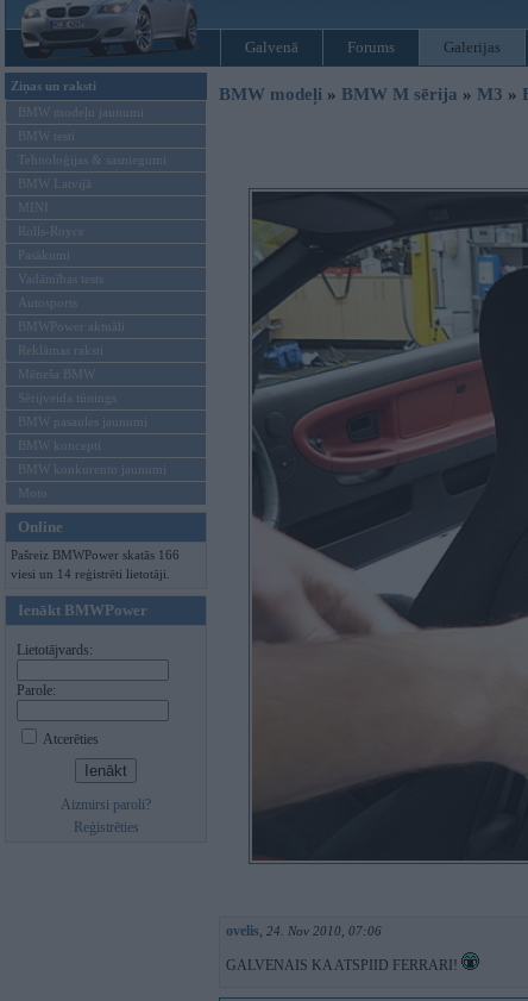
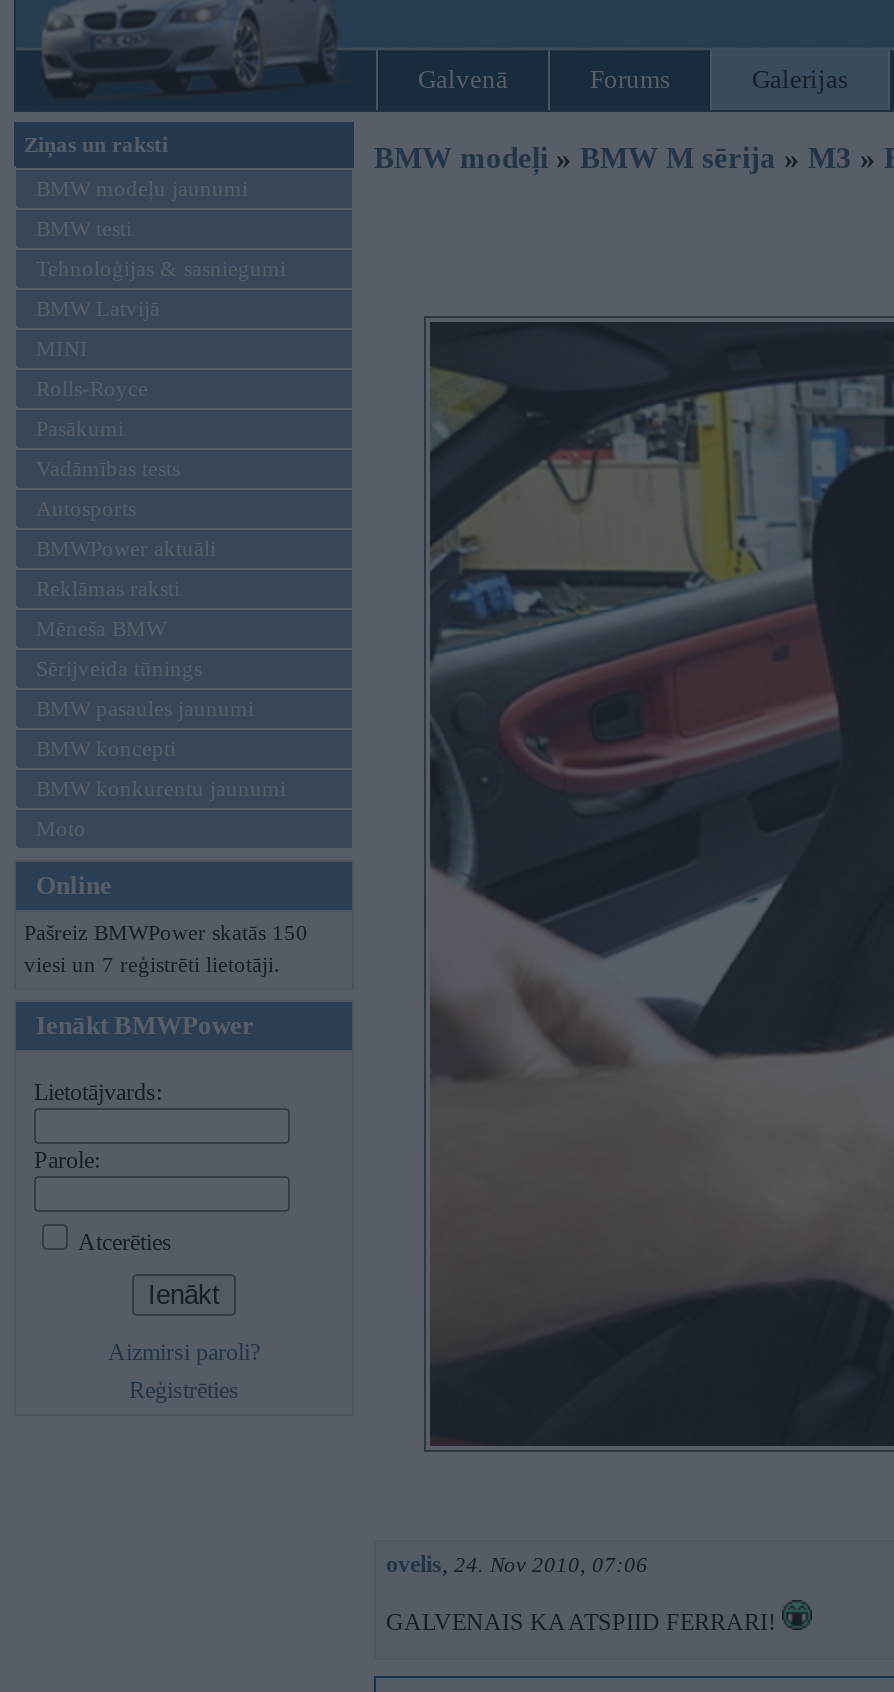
[11,548,180,562] Pašreiz BMWPower skatās 166 -> [24,920,308,944] Pašreiz BMWPower skatās 150
[11,567,170,581] viesi un 14 reģistrēti lietotāji. -> [24,952,280,976] viesi un 7 reģistrēti lietotāji.

